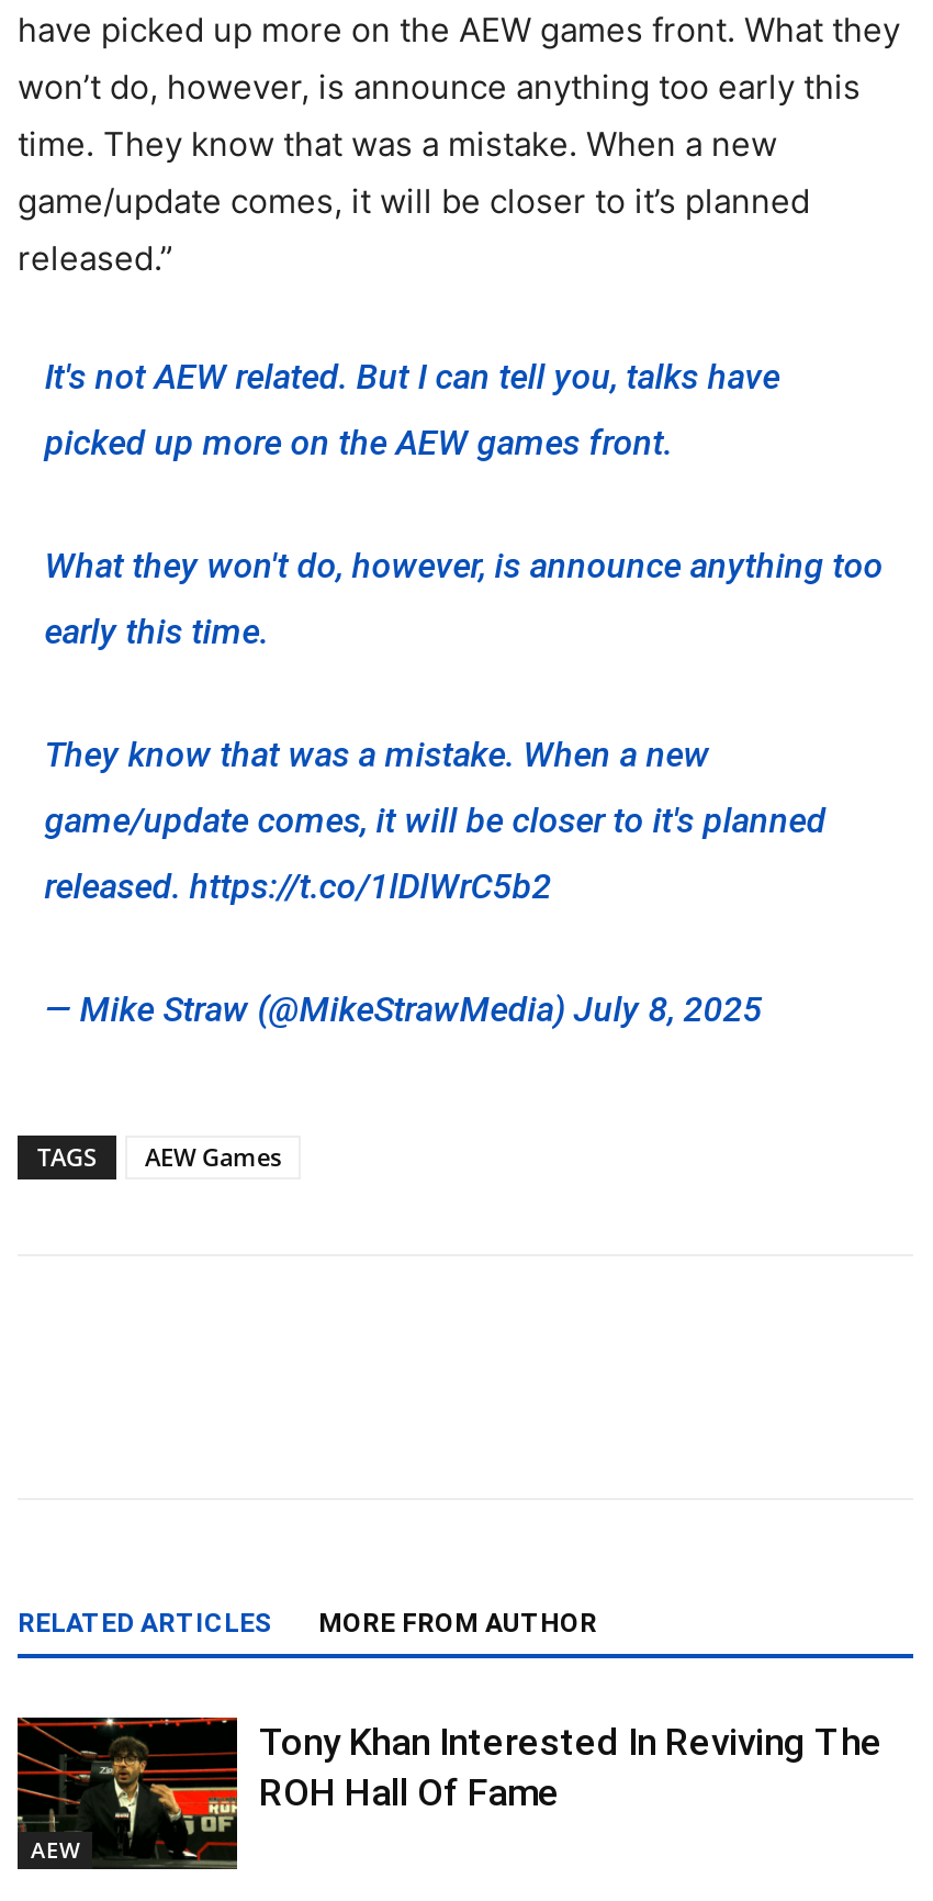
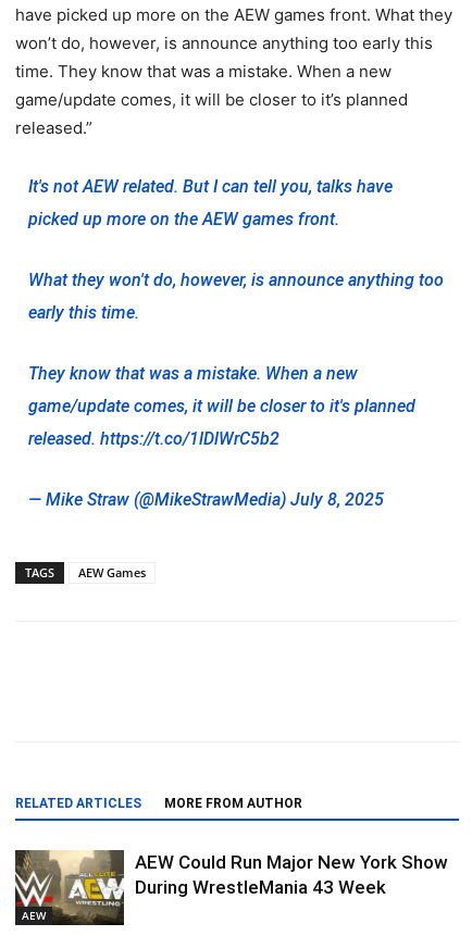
[18,1715,883,1869] [image] | Tony Khan Interested In Reviving The | ROH Hall Of Fame -> [14,849,448,924] [image] | AEW Could Run Major New York Show | During WrestleMania 43 Week

